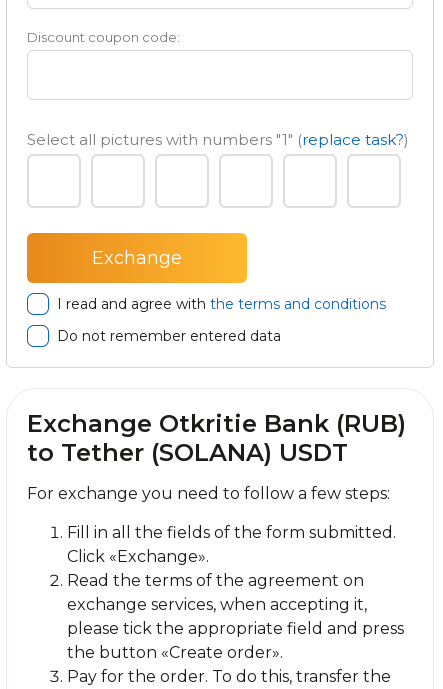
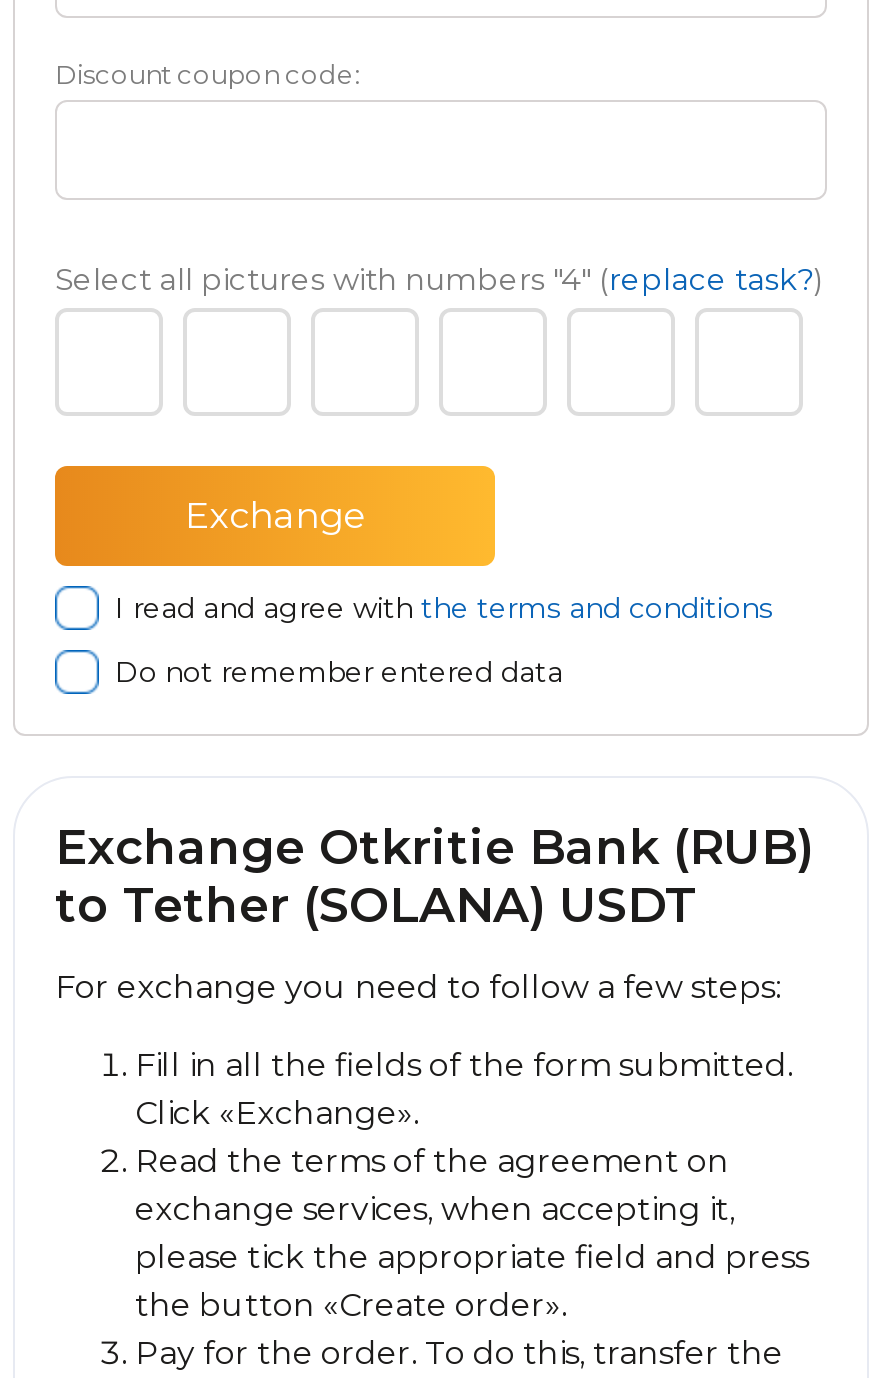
[27,130,409,149] Select all pictures with numbers "1" (replace task?) -> [55,260,823,298] Select all pictures with numbers "4" (replace task?)

